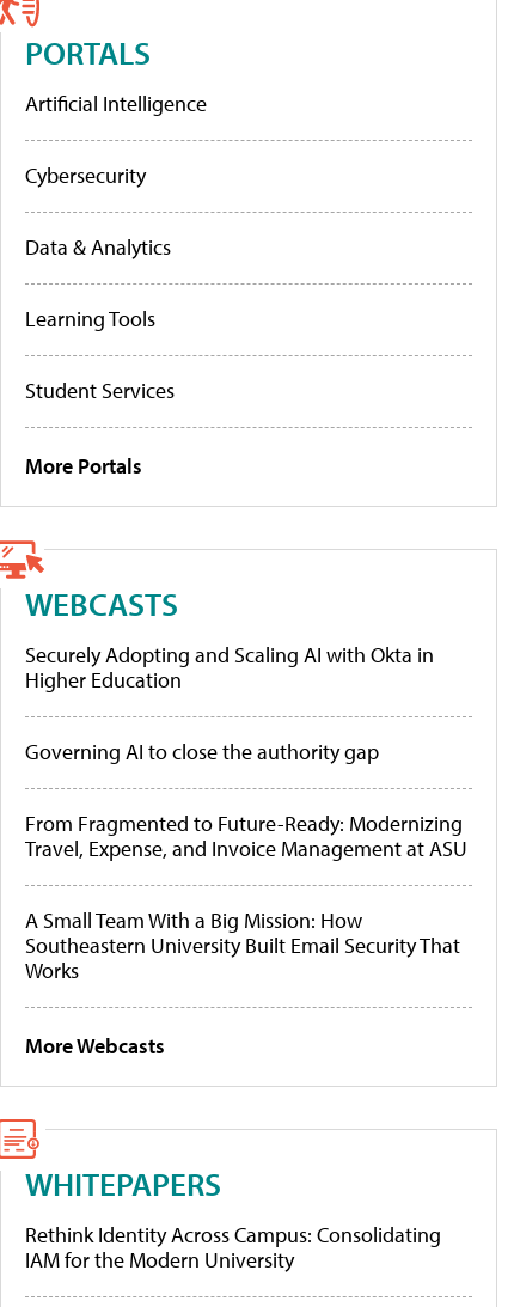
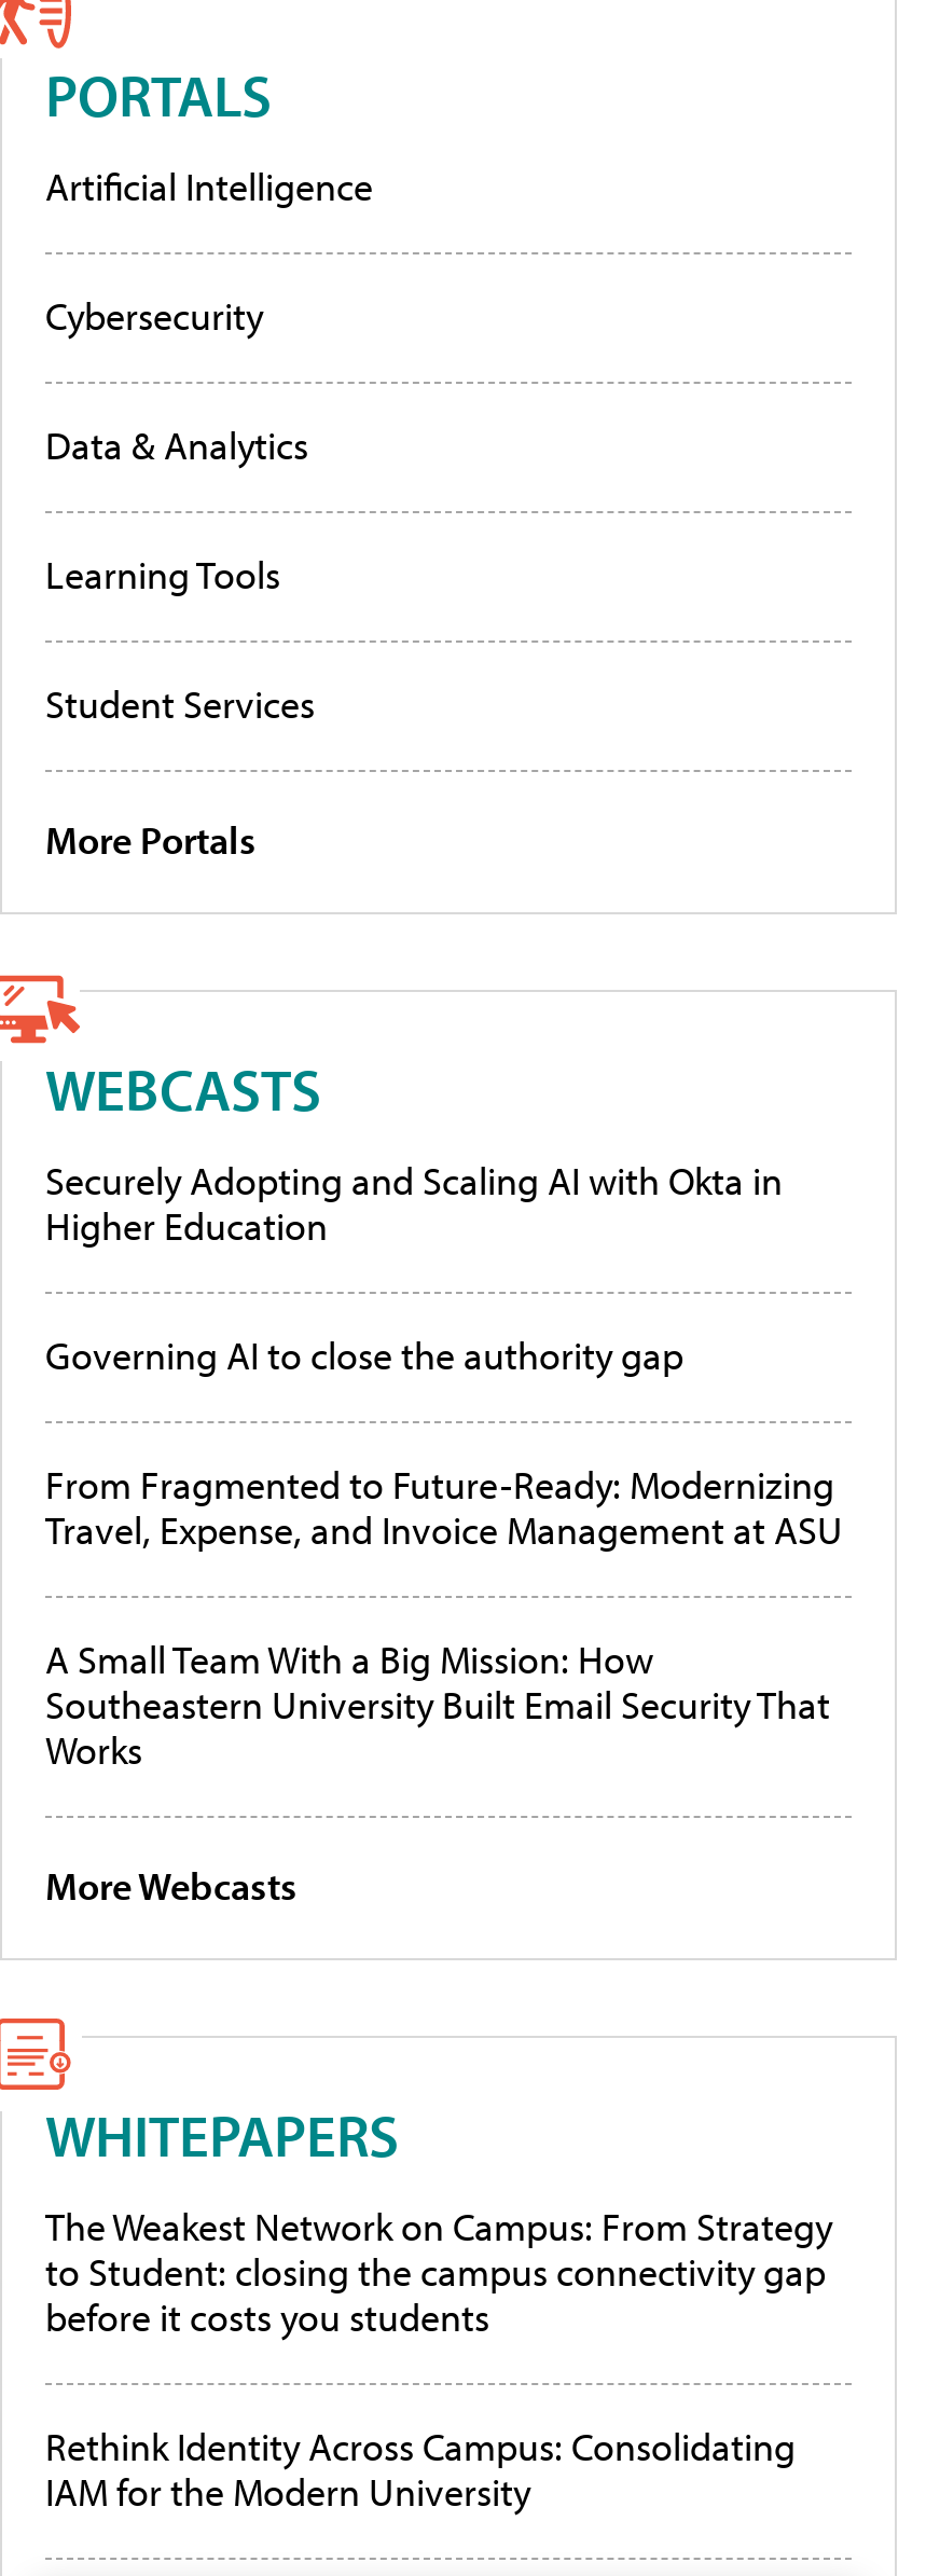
none -> [45,2203,832,2343] The Weakest Network on Campus: From Strategy | to Student: closing the campus connectivity gap | before it costs you students

